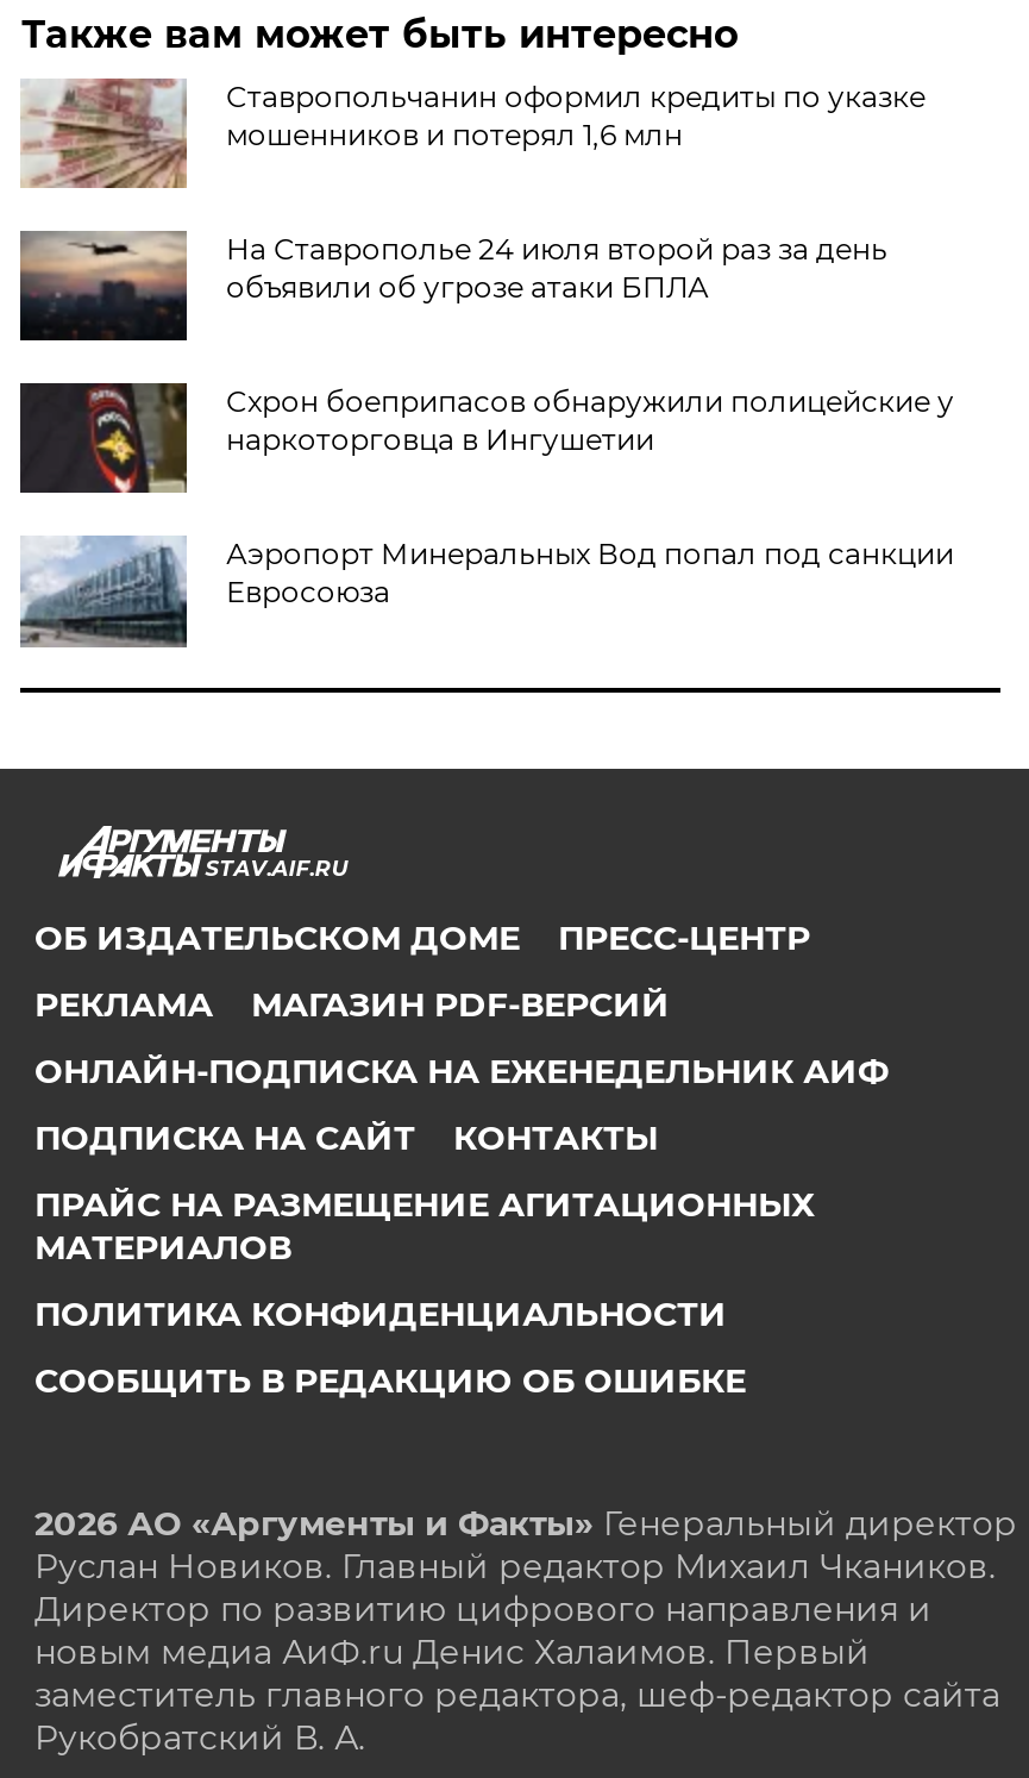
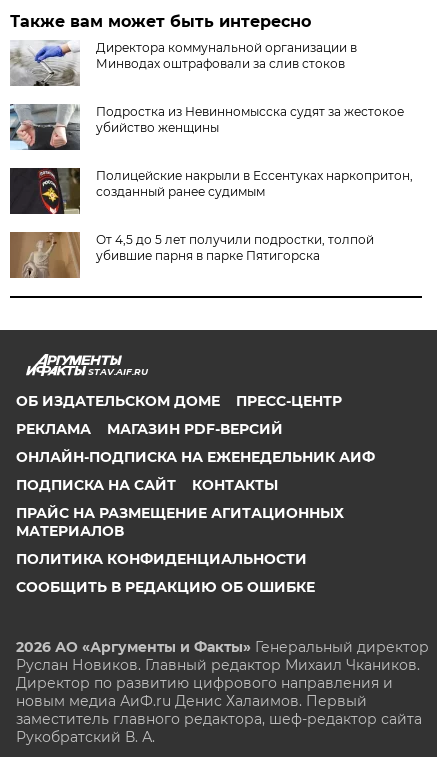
[20,76,925,190] [image] | Ставропольчанин оформил кредиты по указке | мошенников и потерял 1,6 млн -> [10,40,357,87] [image] | Директора коммунальной организации в | Минводах оштрафовали за слив стоков
[18,231,887,343] [image] | На Ставрополье 24 июля второй раз за день | объявили об угрозе атаки БПЛА -> [9,104,404,151] [image] | Подростка из Невинномысска судят за жестокое | убийство женщины
[226,383,954,457] Схрон боеприпасов обнаружили полицейские у | наркоторговца в Ингушетии -> [96,168,413,199] Полицейские накрыли в Ессентуках наркопритон, | созданный ранее судимым
[20,536,954,647] [image] | Аэропорт Минеральных Вод попал под санкции | Евросоюза -> [9,231,374,279] [image] | От 4,5 до 5 лет получили подростки, толпой | убившие парня в парке Пятигорска

